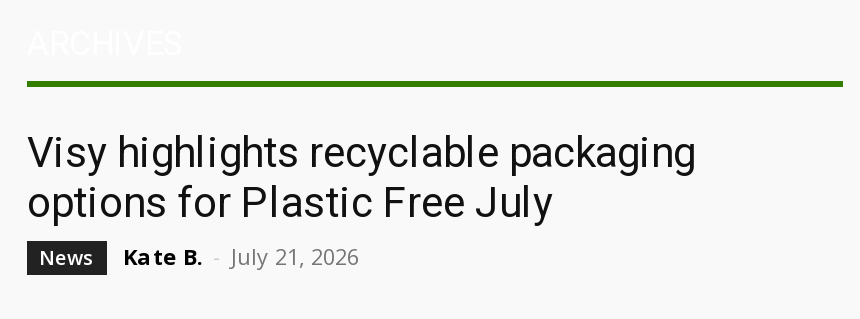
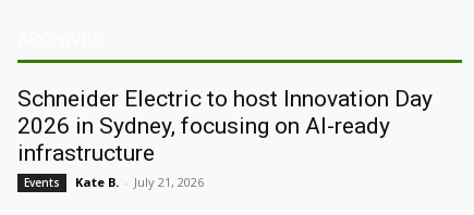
[27,129,695,271] Visy highlights recyclable packaging | options for Plastic Free July | News -> [17,86,433,190] Schneider Electric to host Innovation Day | 2026 in Sydney, focusing on AI-ready | infrastructure | Events

